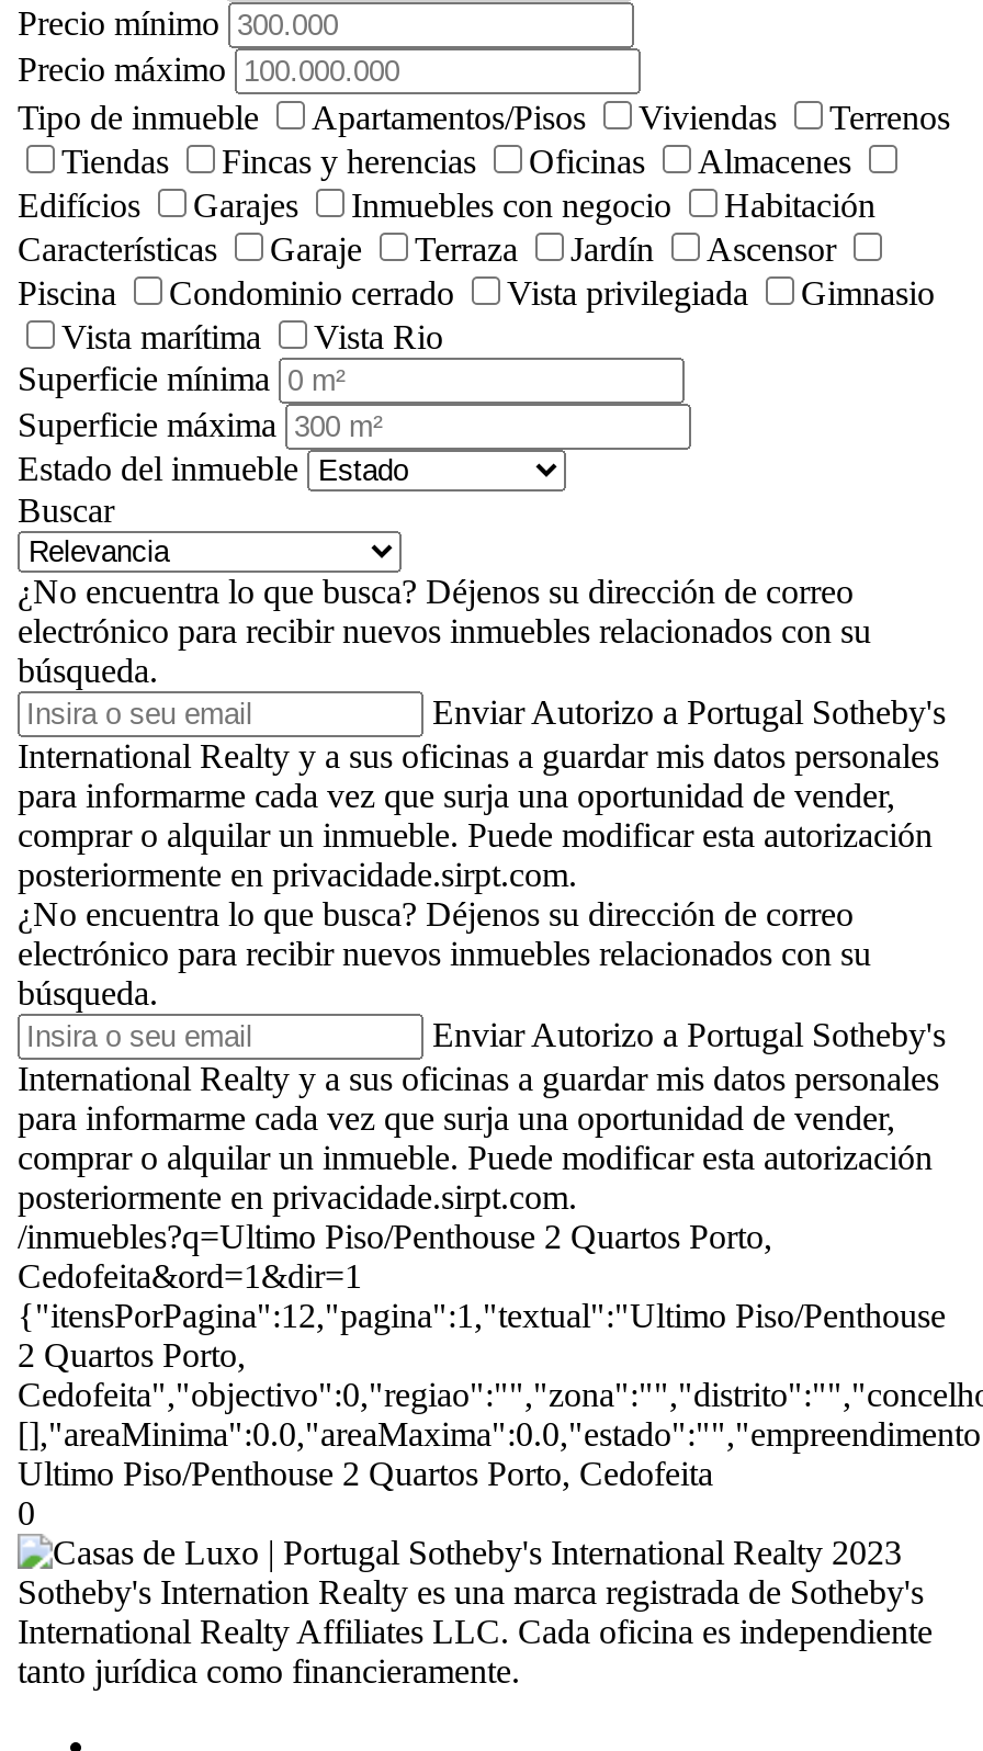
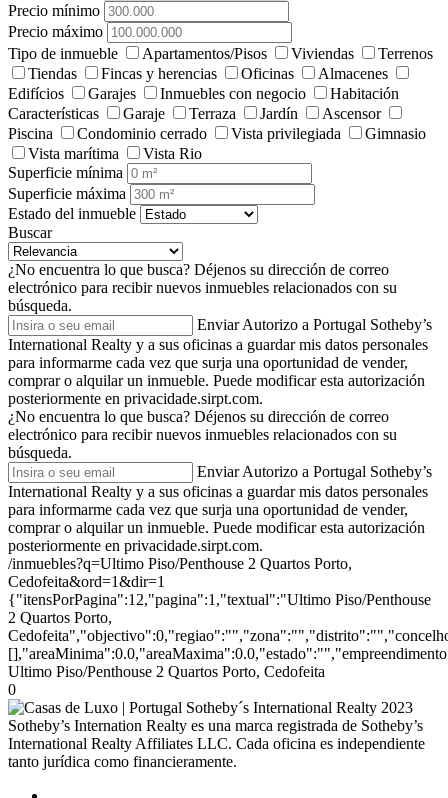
[432,694,946,731] Enviar Autorizo a Portugal Sotheby's -> [197,316,432,333] Enviar Autorizo a Portugal Sotheby’s
[432,1017,946,1054] Enviar Autorizo a Portugal Sotheby's -> [197,463,432,480] Enviar Autorizo a Portugal Sotheby’s
[18,1574,924,1611] Sotheby's Internation Realty es una marca registrada de Sotheby's -> [8,717,423,734] Sotheby’s Internation Realty es una marca registrada de Sotheby’s

